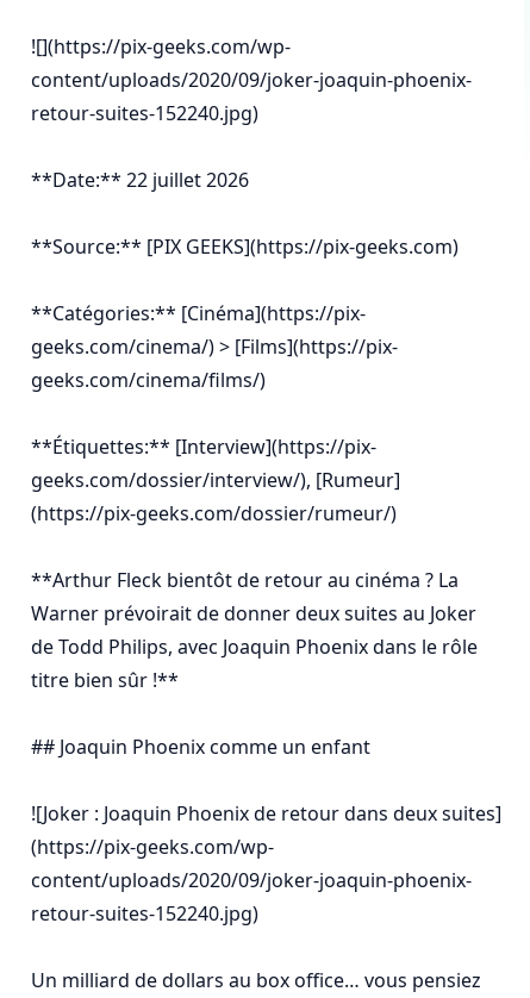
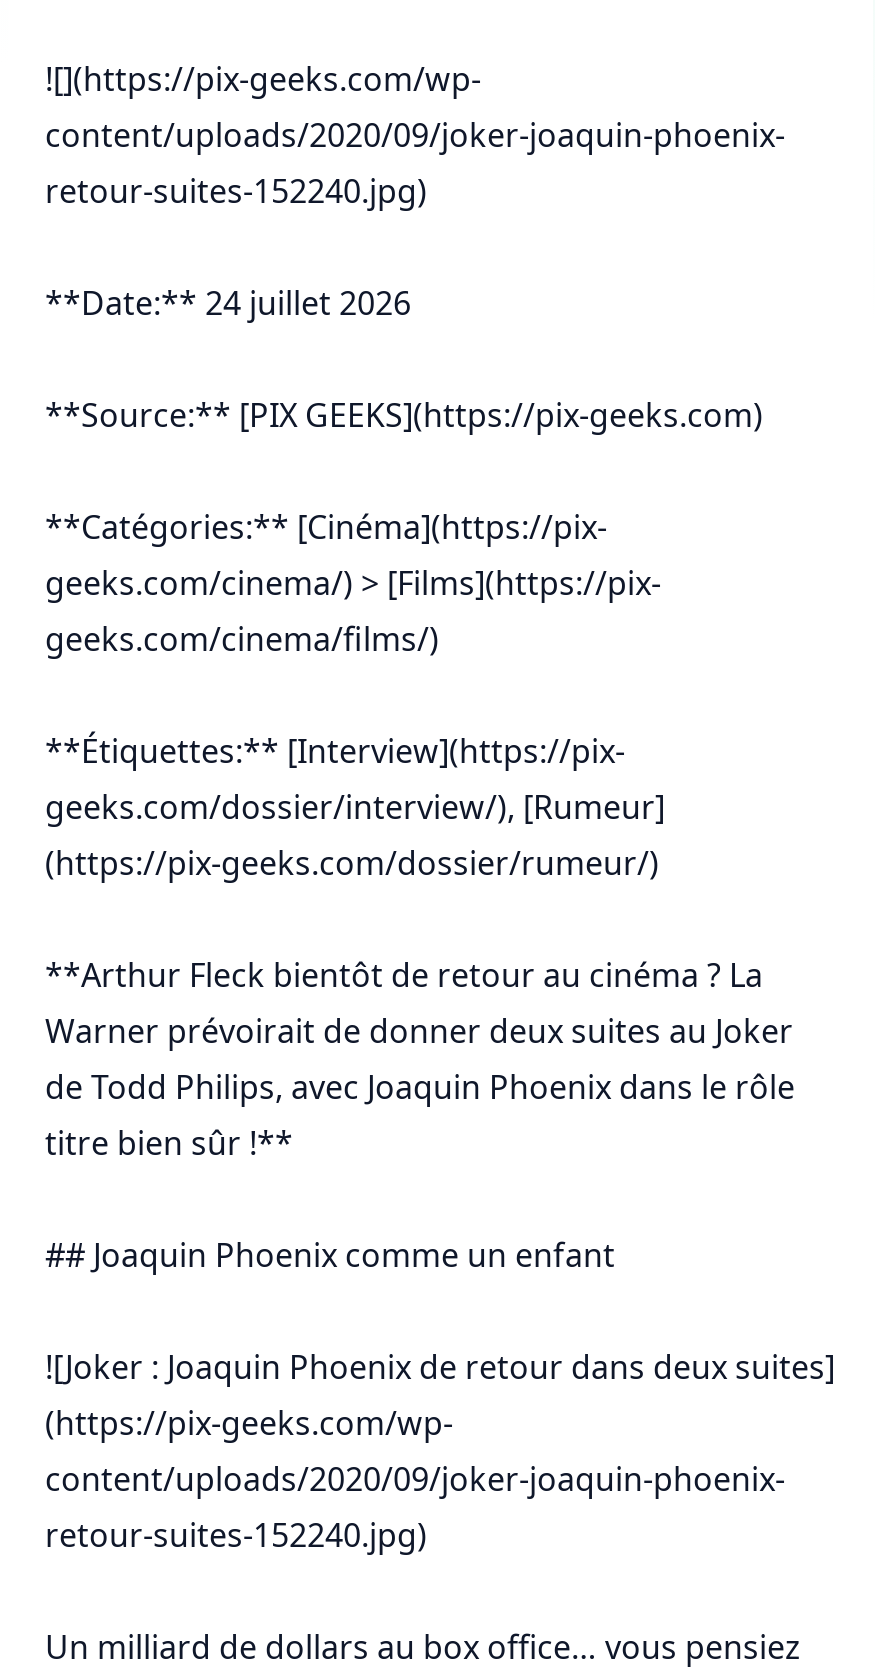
[31,167,249,193] **Date:** 22 juillet 2026 -> [45,281,411,325] **Date:** 24 juillet 2026

